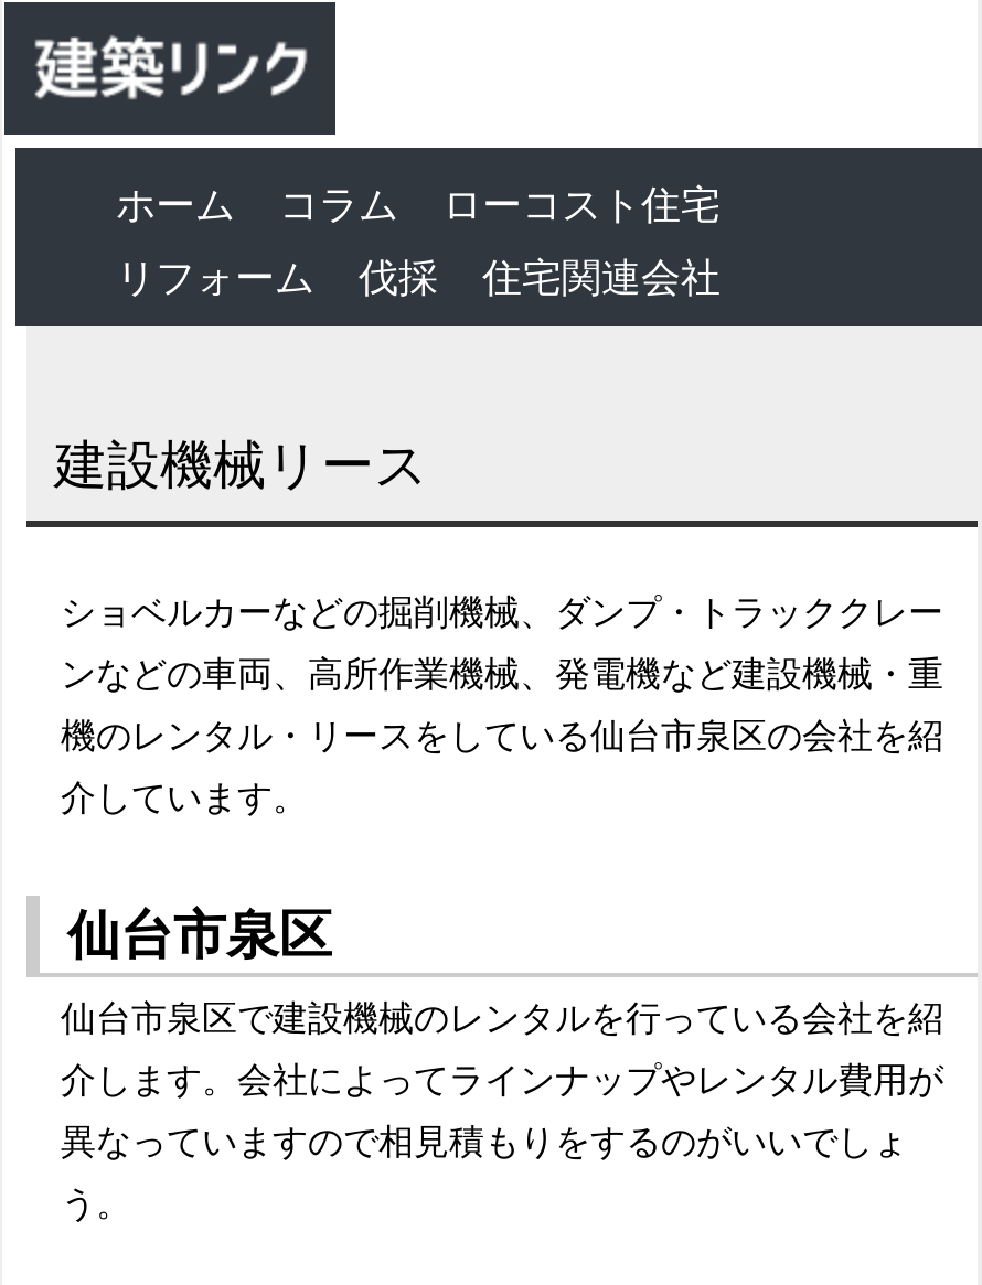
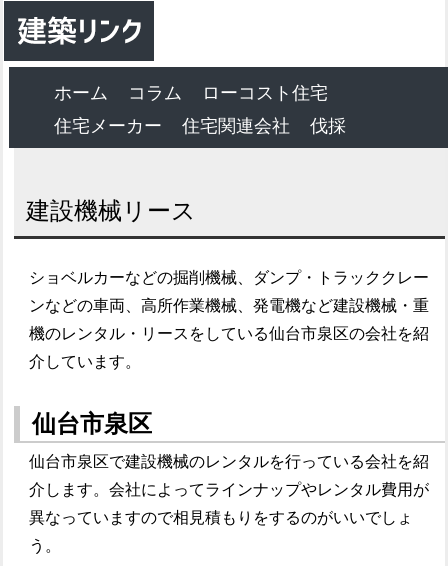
[116,256,438,300] リフォーム | 伐採 -> [54,116,162,136] 住宅メーカー
none -> [310,116,346,136] 伐採

